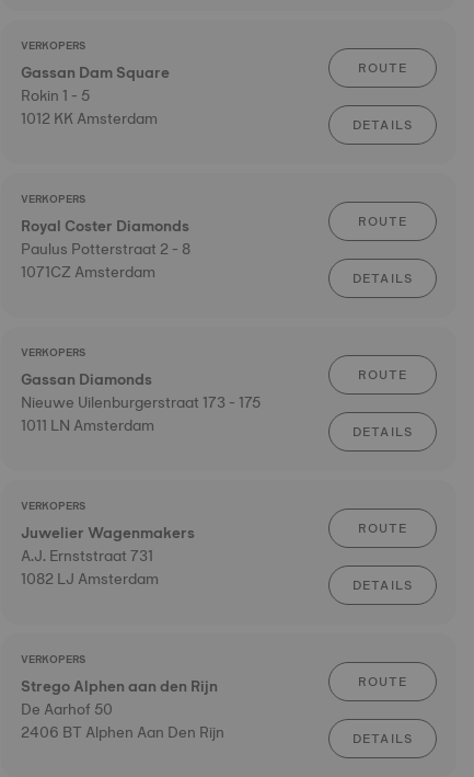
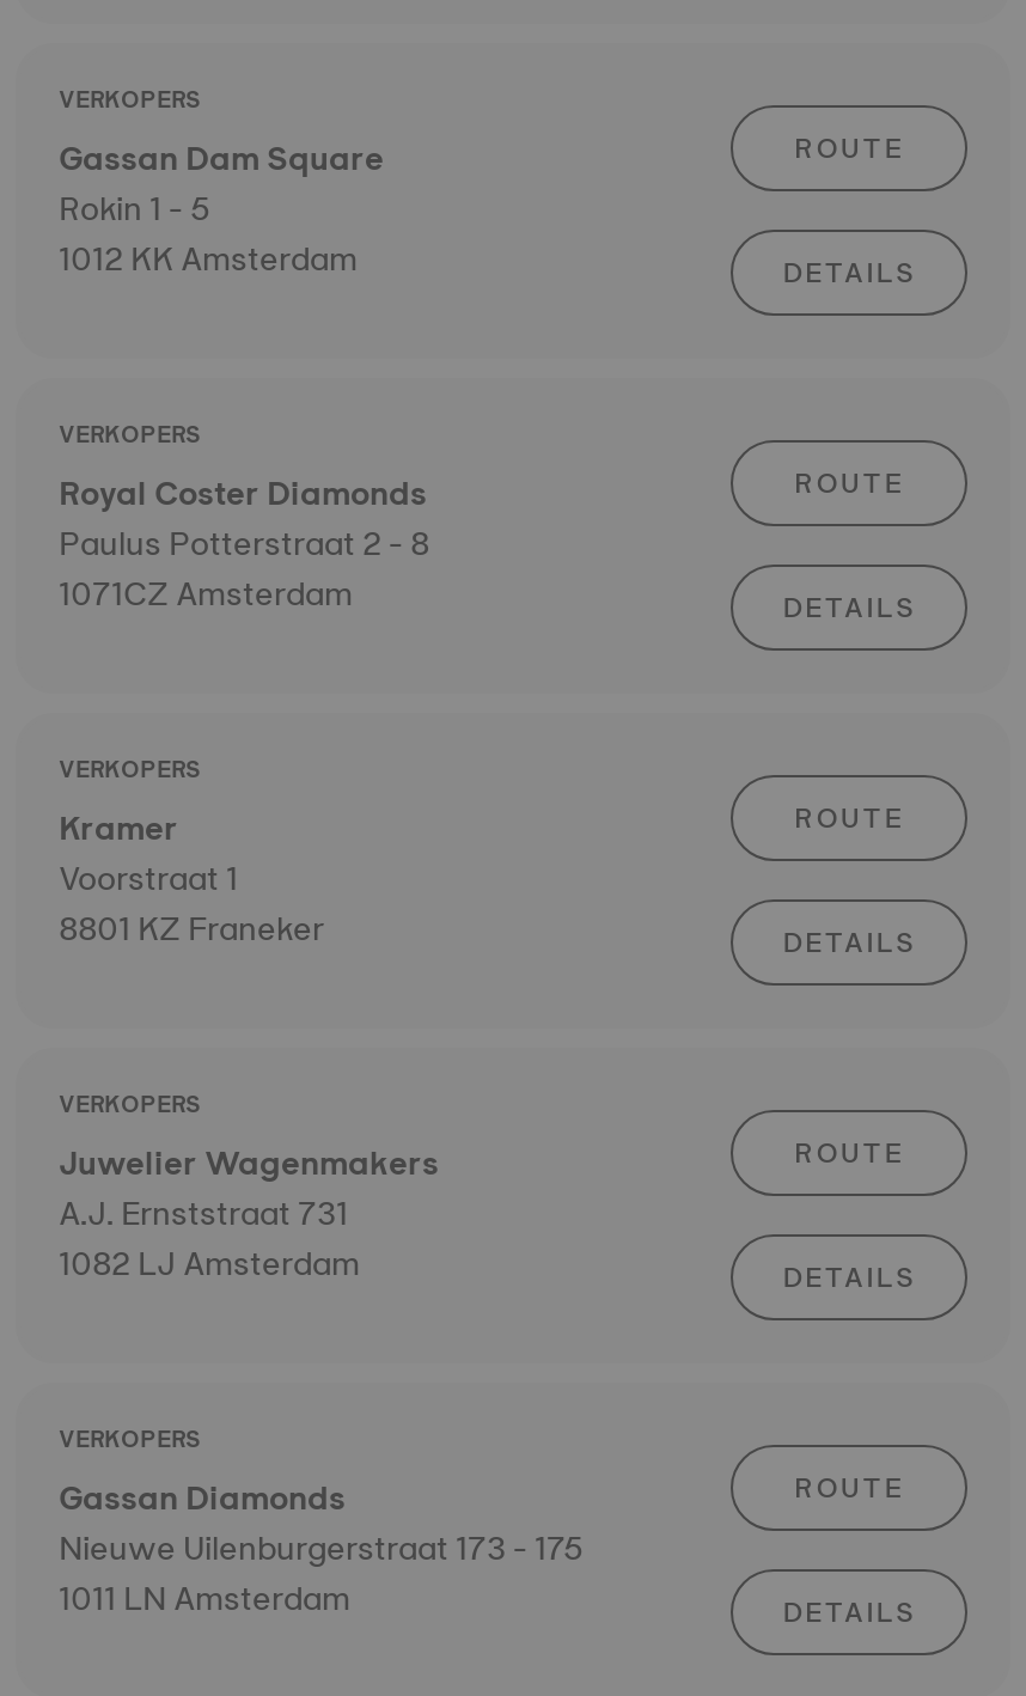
moved [21,366,261,438] -> [59,1469,582,1627]: Gassan Diamonds | Nieuwe Uilenburgerstraat 173 - 175 | 1011 LN Amsterdam
none -> [59,799,324,957] Kramer | Voorstraat 1 | 8801 KZ Franeker
[21,673,224,745] Strego Alphen aan den Rijn | De Aarhof 50 | 2406 BT Alphen Aan Den Rijn -> none

